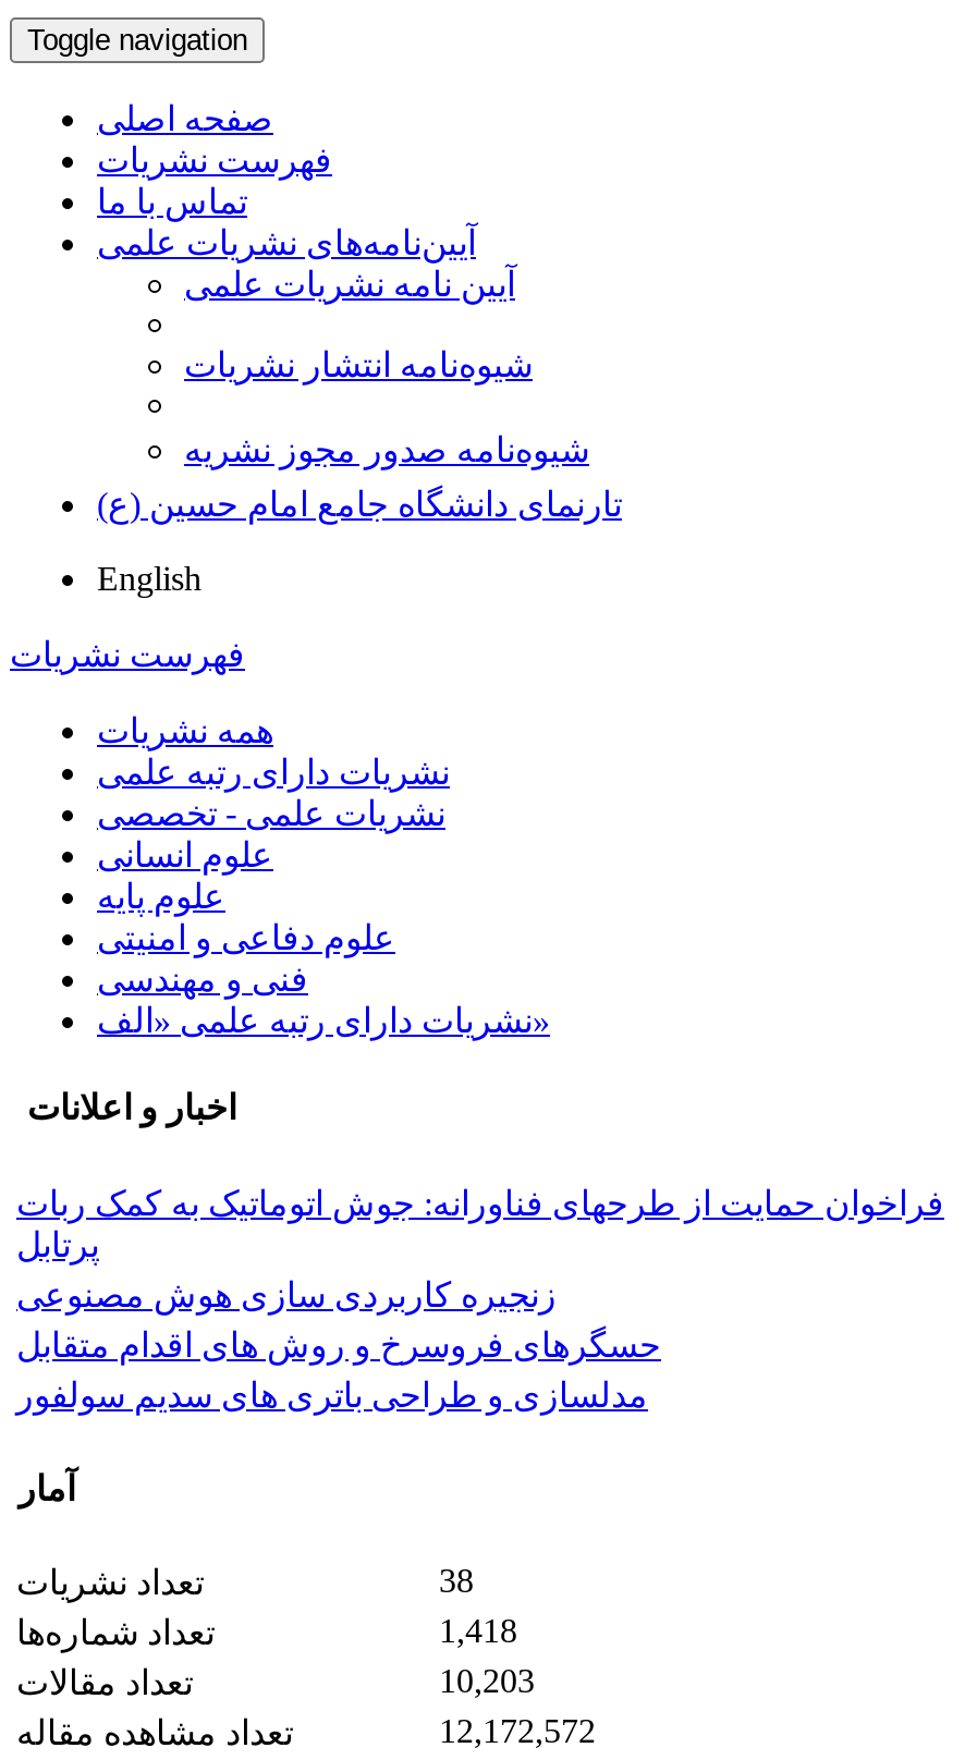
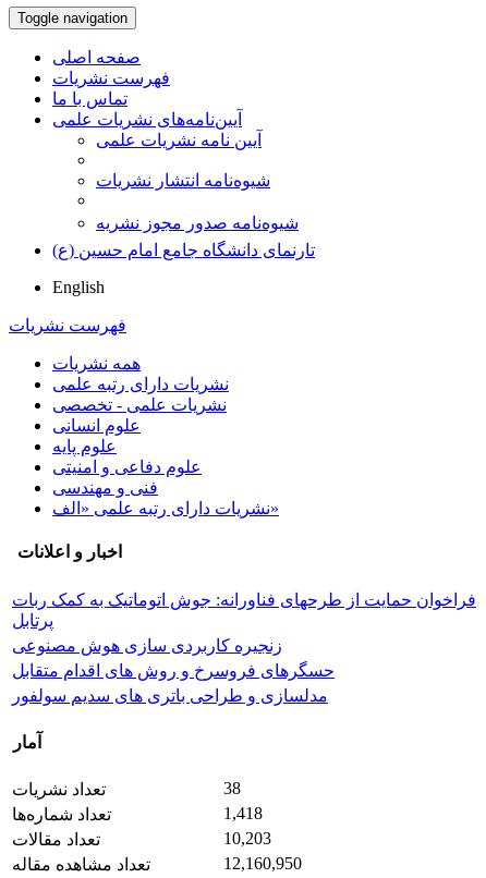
[439,1712,596,1749] 12,172,572 -> [223,854,302,873] 12,160,950

